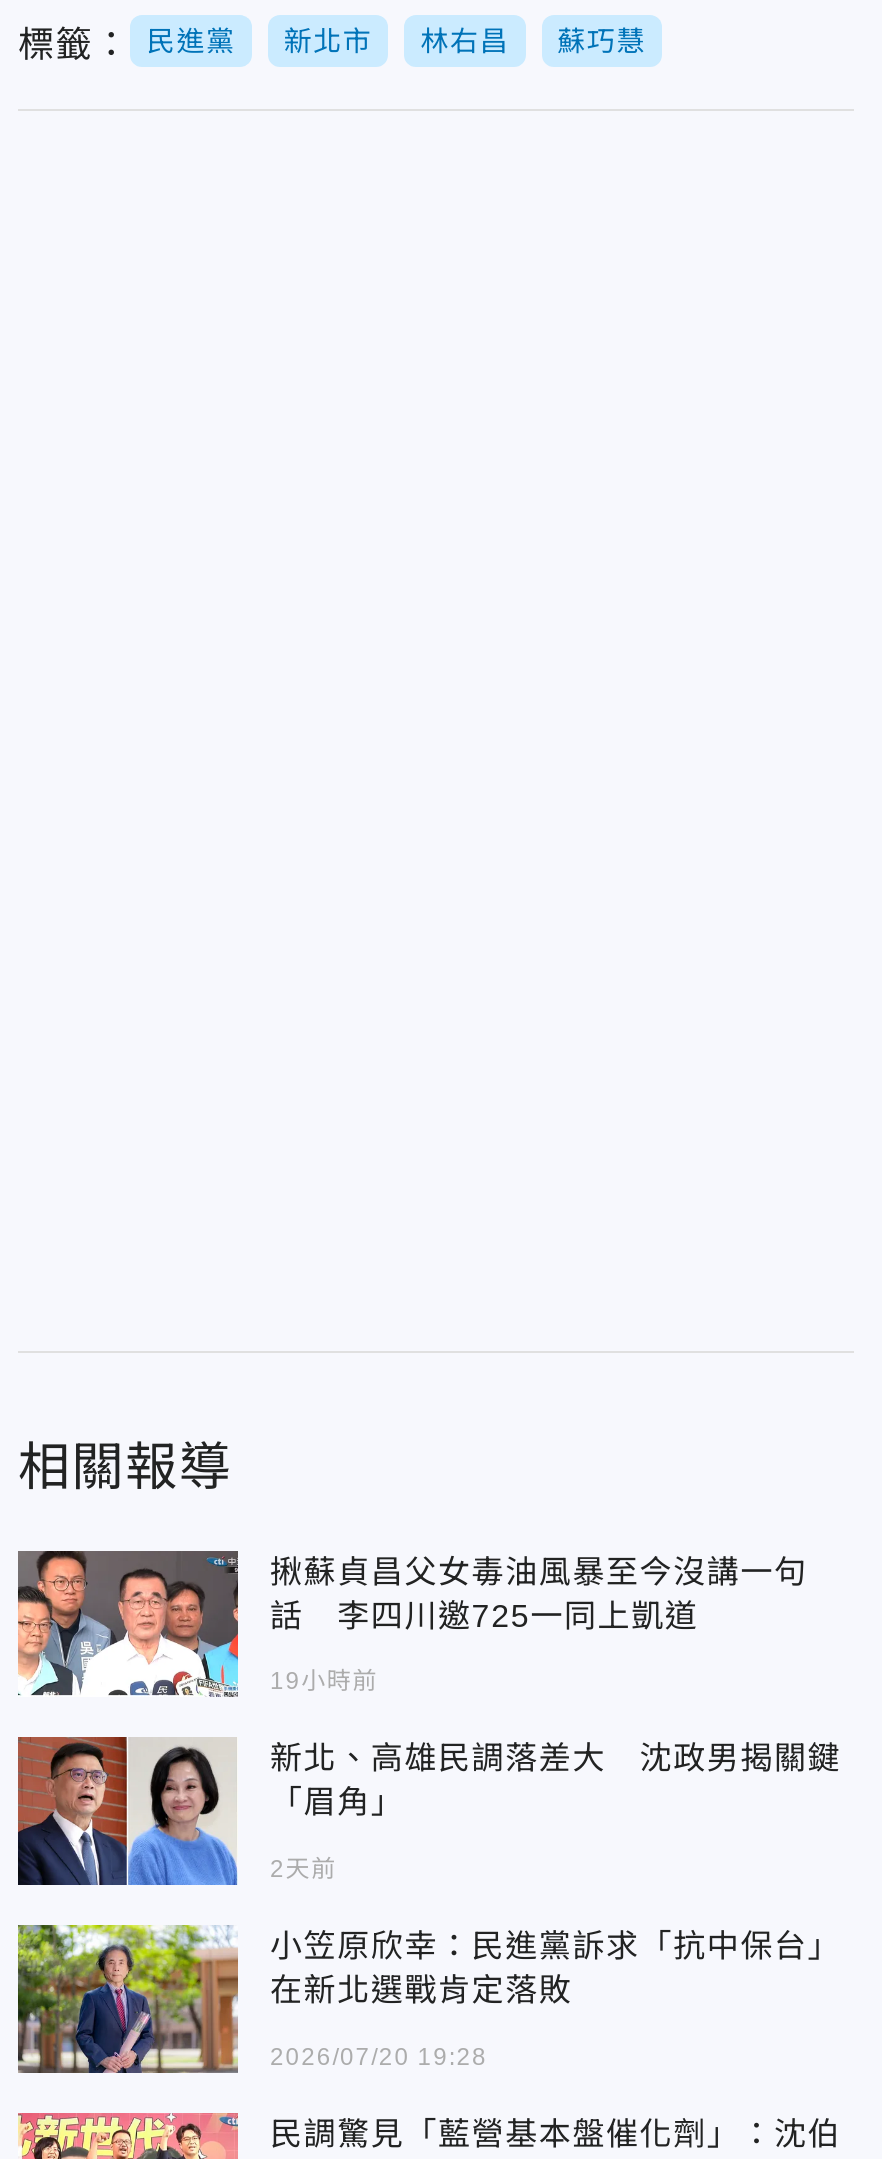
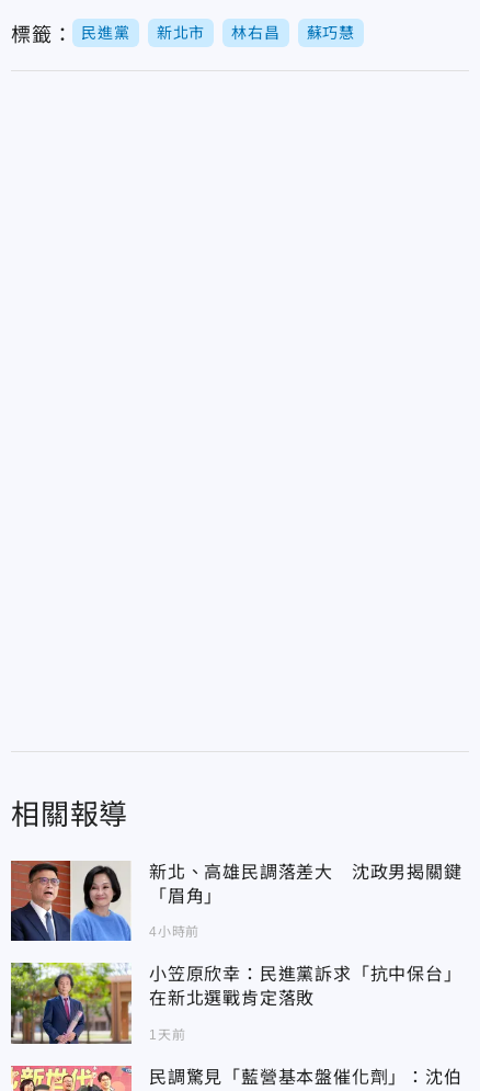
[16,1549,808,1699] [image] | 揪蘇貞昌父女毒油風暴至今沒講一句 | 話 李四川邀725一同上凱道 | 19小時前 -> none
[270,1855,337,1883] 2天前 -> [149,925,200,940] 4小時前
[270,2043,488,2071] 2026/07/20 19:28 -> [149,1027,186,1043] 1天前

